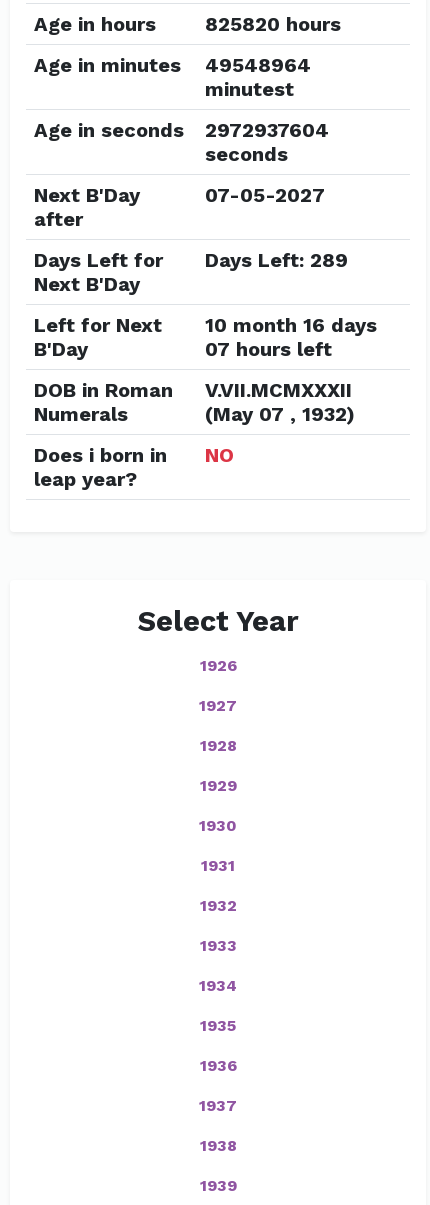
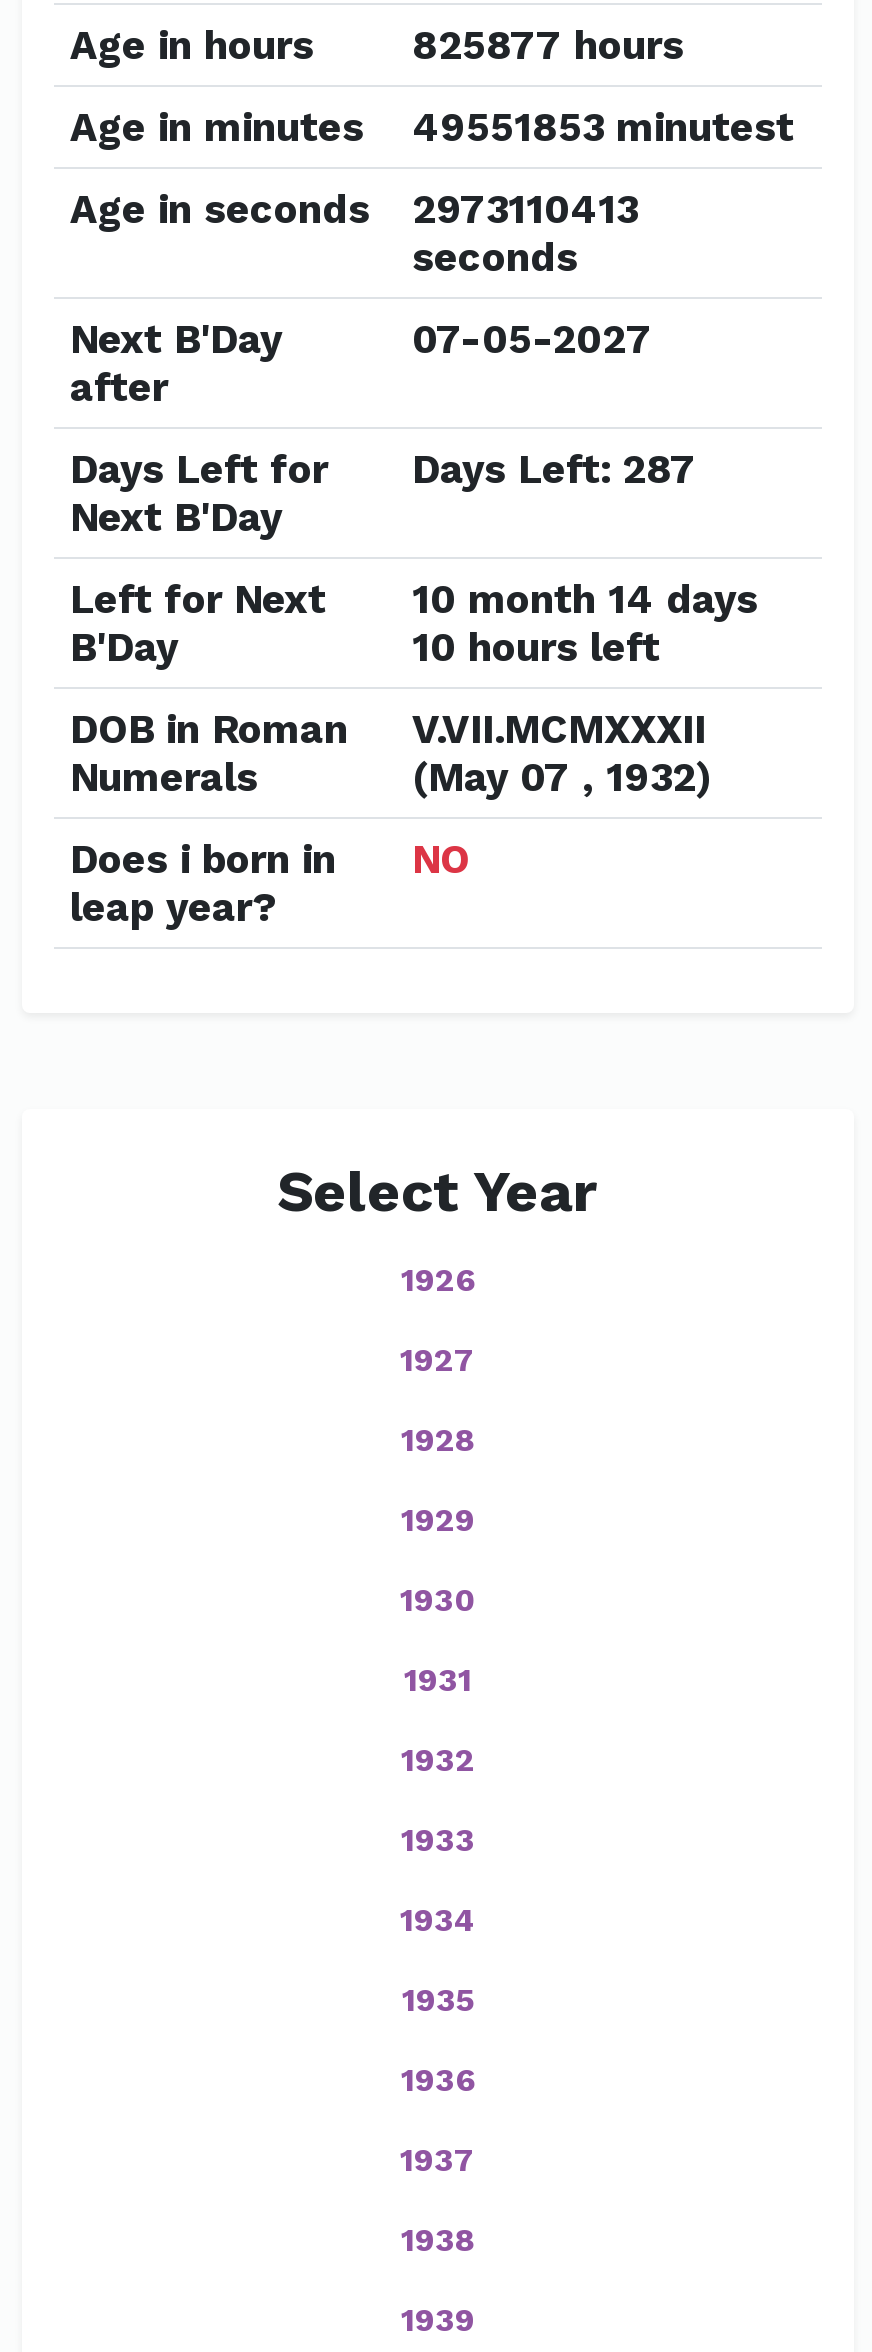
[205,12,341,36] 825820 hours -> [412,21,684,69] 825877 hours
[205,53,311,101] 49548964 | minutest -> [412,103,794,151] 49551853 minutest
[34,118,329,142] Age in seconds 2972937604 -> [70,185,638,233] Age in seconds 2973110413
[34,248,348,272] Days Left for Days Left: 289 -> [70,445,696,493] Days Left for Days Left: 287
[34,313,377,337] Left for Next 10 month 16 days -> [70,575,758,623] Left for Next 10 month 14 days
[205,337,332,361] 07 hours left -> [412,623,660,671] 10 hours left

